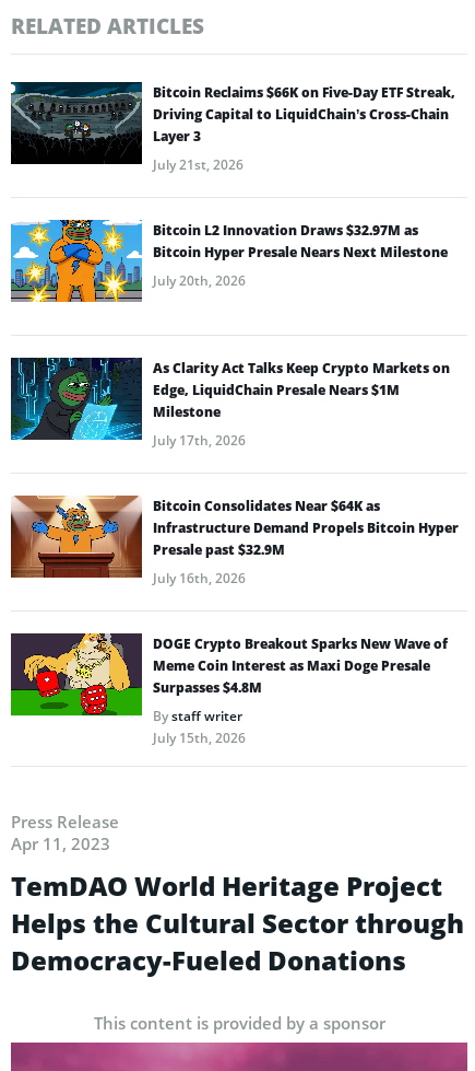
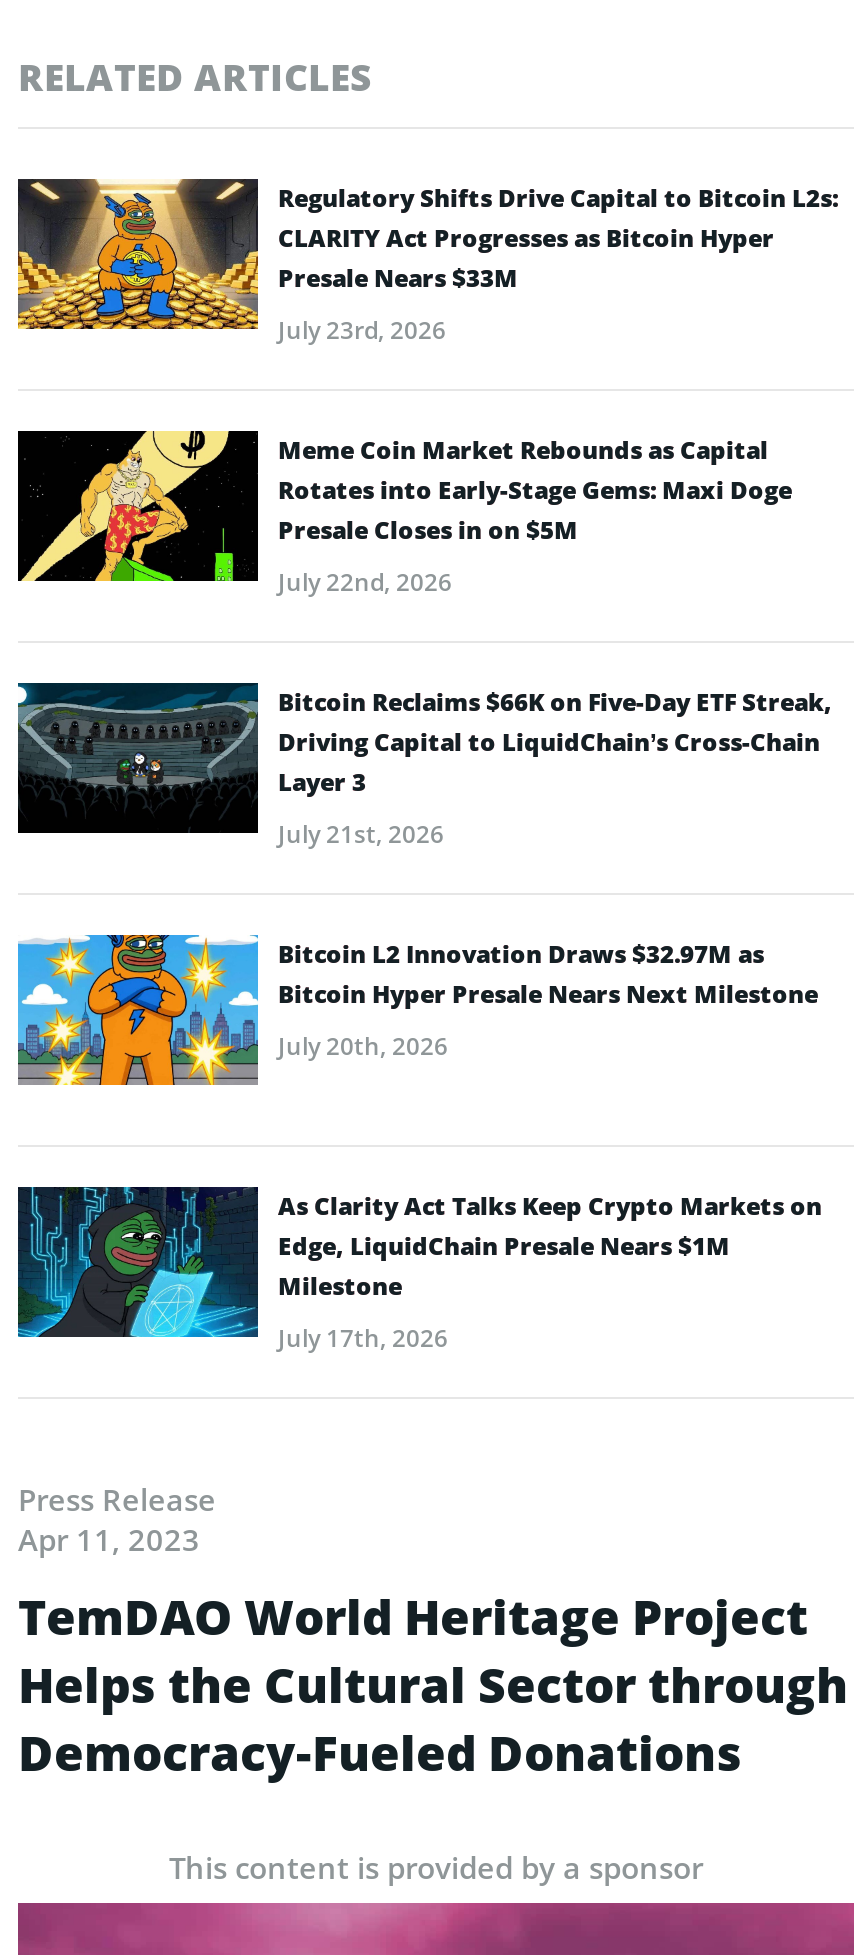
none -> [16,177,838,347] [image] | Regulatory Shifts Drive Capital to Bitcoin L2s: | CLARITY Act Progresses as Bitcoin Hyper | Presale Nears $33M | July 23rd, 2026
none -> [16,429,792,599] [image] | Meme Coin Market Rebounds as Capital | Rotates into Early-Stage Gems: Maxi Doge | Presale Closes in on $5M | July 22nd, 2026
moved [10,83,455,450] -> [16,685,832,1355]: [image] | Bitcoin Reclaims $66K on Five-Day ETF Streak, | Driving Capital to LiquidChain’s Cross-Chain | ... | Milestone | July 17th, 2026
[10,494,459,587] [image] | Bitcoin Consolidates Near $64K as | Infrastructure Demand Propels Bitcoin Hyper | Presale past $32.9M | July 16th, 2026 -> none
[10,632,448,747] [image] | DOGE Crypto Breakout Sparks New Wave of | Meme Coin Interest as Maxi Doge Presale | Surpasses $4.8M | By staff writer | July 15th, 2026 -> none

